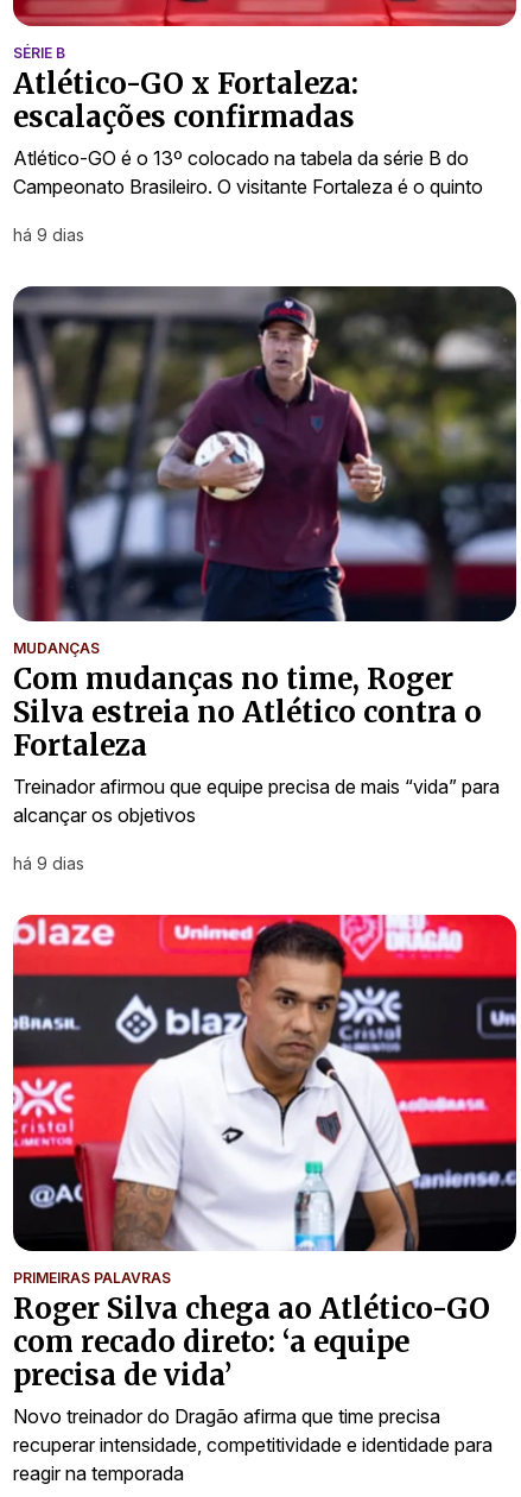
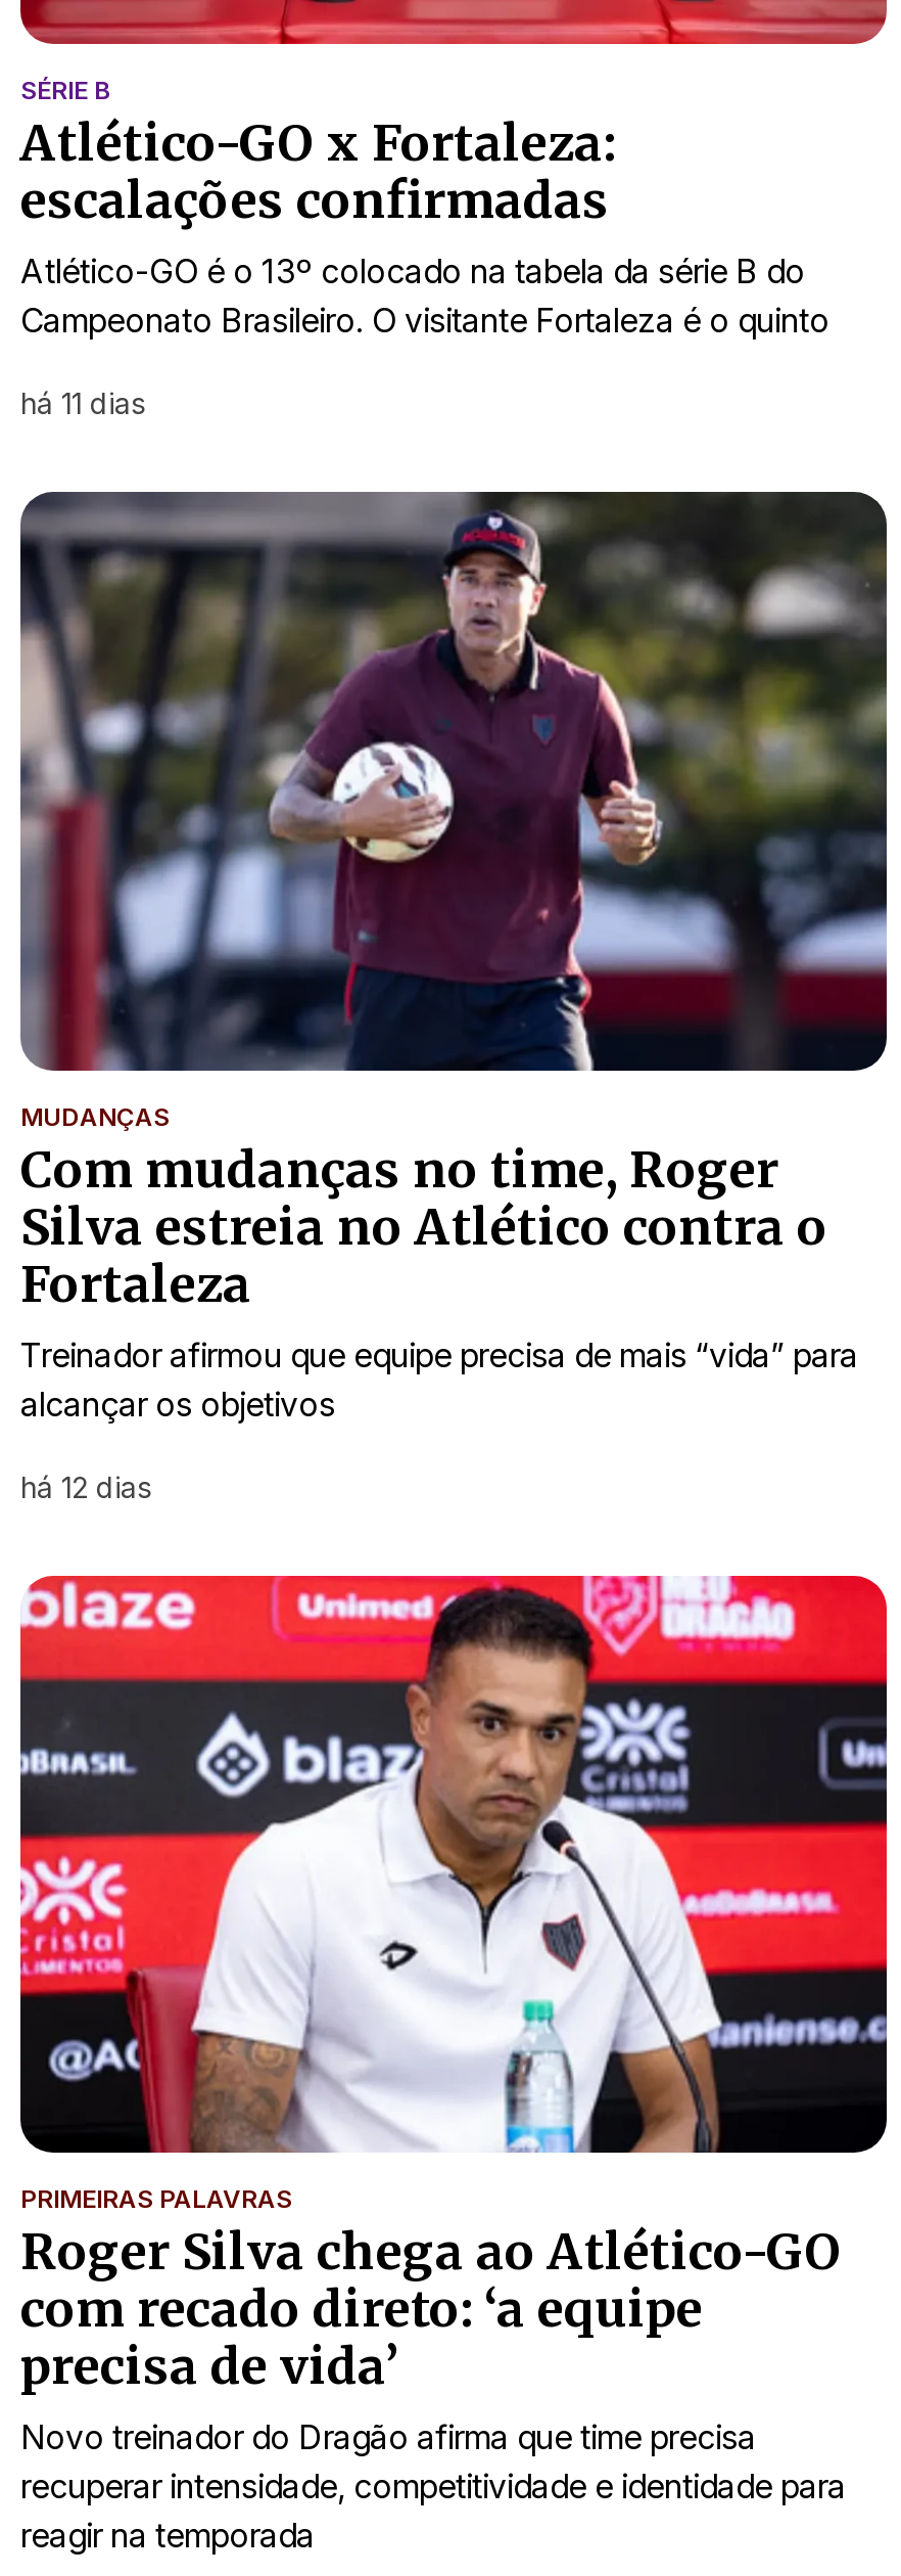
[13,224,84,244] há 9 dias -> [20,386,145,421] há 11 dias
[13,853,84,873] há 9 dias -> [20,1469,151,1504] há 12 dias

